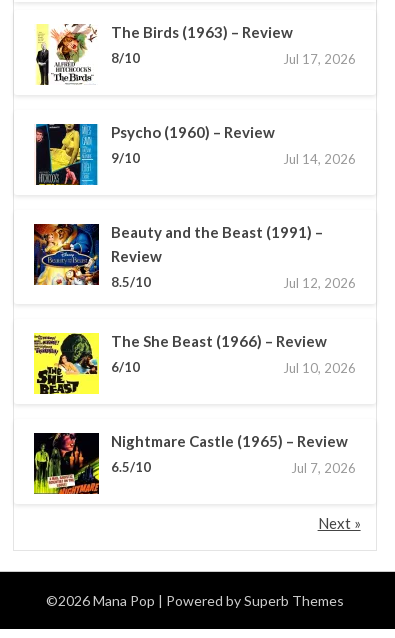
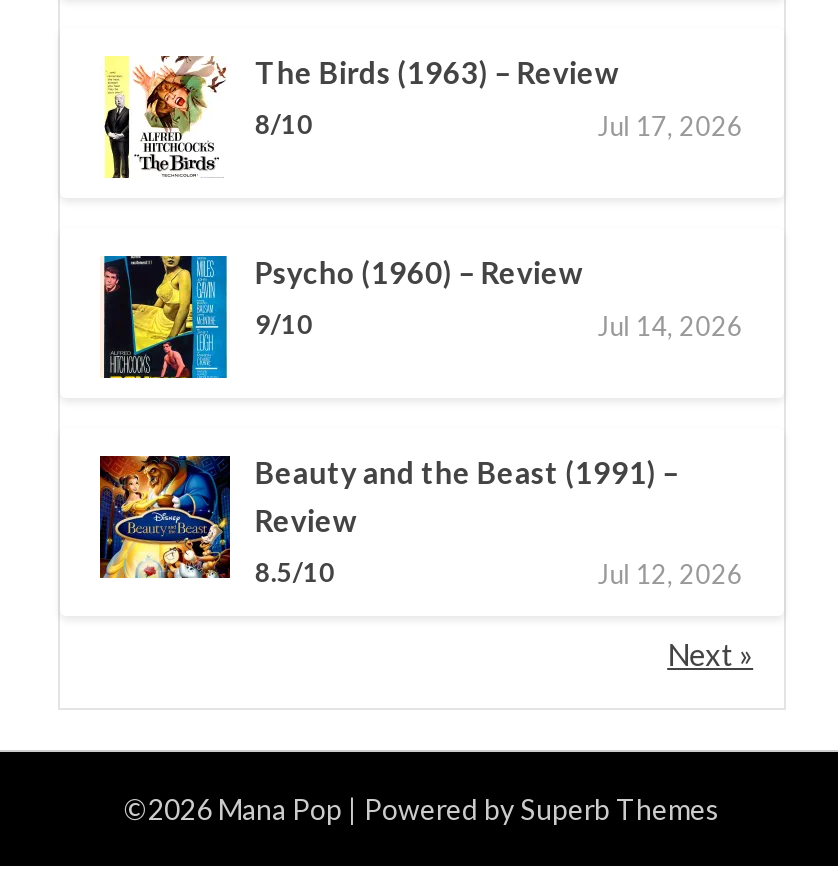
[33,331,356,395] [image] | The She Beast (1966) – Review | 6/10 | Jul 10, 2026 -> none
[33,424,356,495] [image] | Nightmare Castle (1965) – Review | 6.5/10 | Jul 7, 2026 -> none

